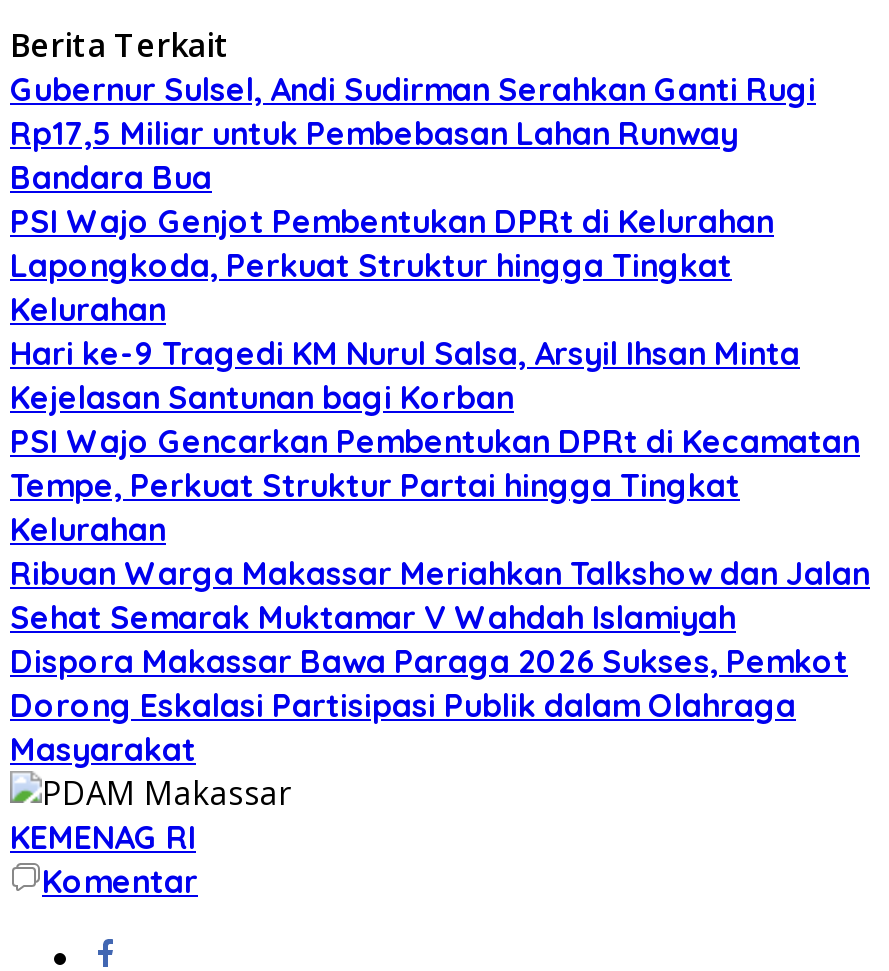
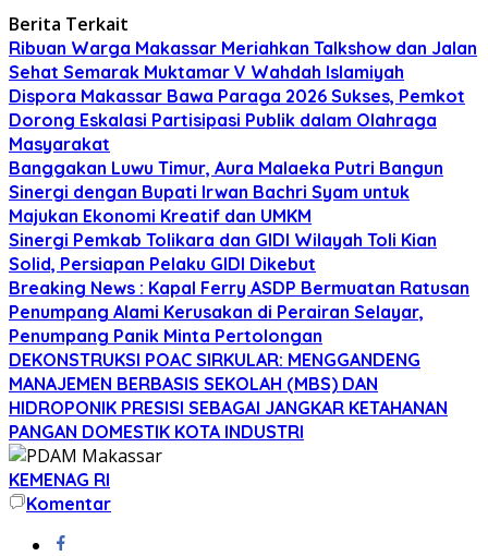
[10,69,860,549] Gubernur Sulsel, Andi Sudirman Serahkan Ganti Rugi | Rp17,5 Miliar untuk Pembebasan Lahan Runway | Bandara Bua | PSI Wajo Genjot Pembentukan DPRt di Kelurahan | Lapongkoda, Perkuat Struktur hingga Tingkat | Kelurahan | Hari ke-9 Tragedi KM Nurul Salsa, Arsyil Ihsan Minta | Kejelasan Santunan bagi Korban | PSI Wajo Gencarkan Pembentukan DPRt di Kecamatan | Tempe, Perkuat Struktur Partai hingga Tingkat | Kelurahan -> none
moved [10,553,870,769] -> [9,38,477,155]: Ribuan Warga Makassar Meriahkan Talkshow dan Jalan | Sehat Semarak Muktamar V Wahdah Islamiyah | Dispora Makassar Bawa Paraga 2026 Sukses, Pemkot | Dorong Eskalasi Partisipasi Publik dalam Olahraga | Masyarakat
none -> [9,158,469,443] Banggakan Luwu Timur, Aura Malaeka Putri Bangun | Sinergi dengan Bupati Irwan Bachri Syam untuk | Majukan Ekonomi Kreatif dan UMKM | Sinergi Pemkab Tolikara dan GIDI Wilayah Toli Kian | Solid, Persiapan Pelaku GIDI Dikebut | Breaking News : Kapal Ferry ASDP Bermuatan Ratusan | Penumpang Alami Kerusakan di Perairan Selayar, | Penumpang Panik Minta Pertolongan | DEKONSTRUKSI POAC SIRKULAR: MENGGANDENG | MANAJEMEN BERBASIS SEKOLAH (MBS) DAN | HIDROPONIK PRESISI SEBAGAI JANGKAR KETAHANAN | PANGAN DOMESTIK KOTA INDUSTRI

